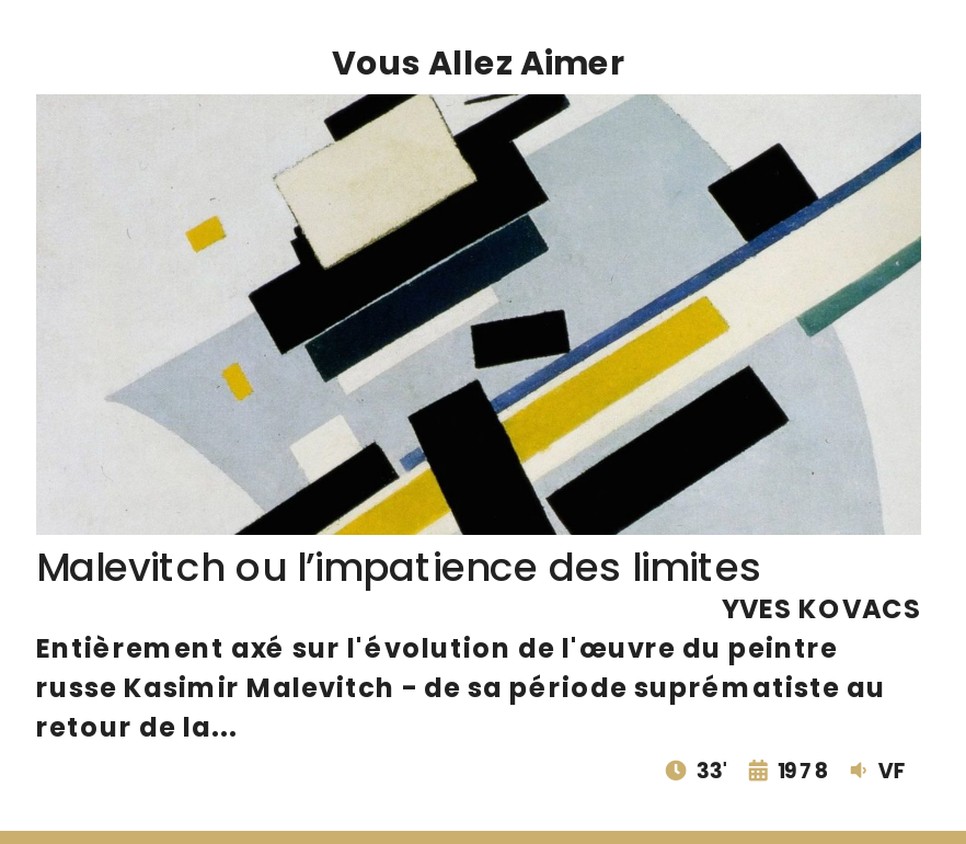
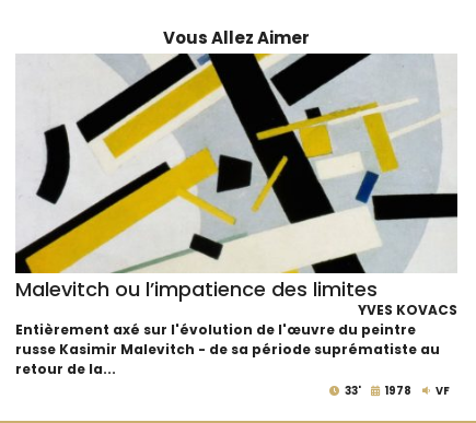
[36,92,923,533] [image] -> [14,52,458,272] [image]

